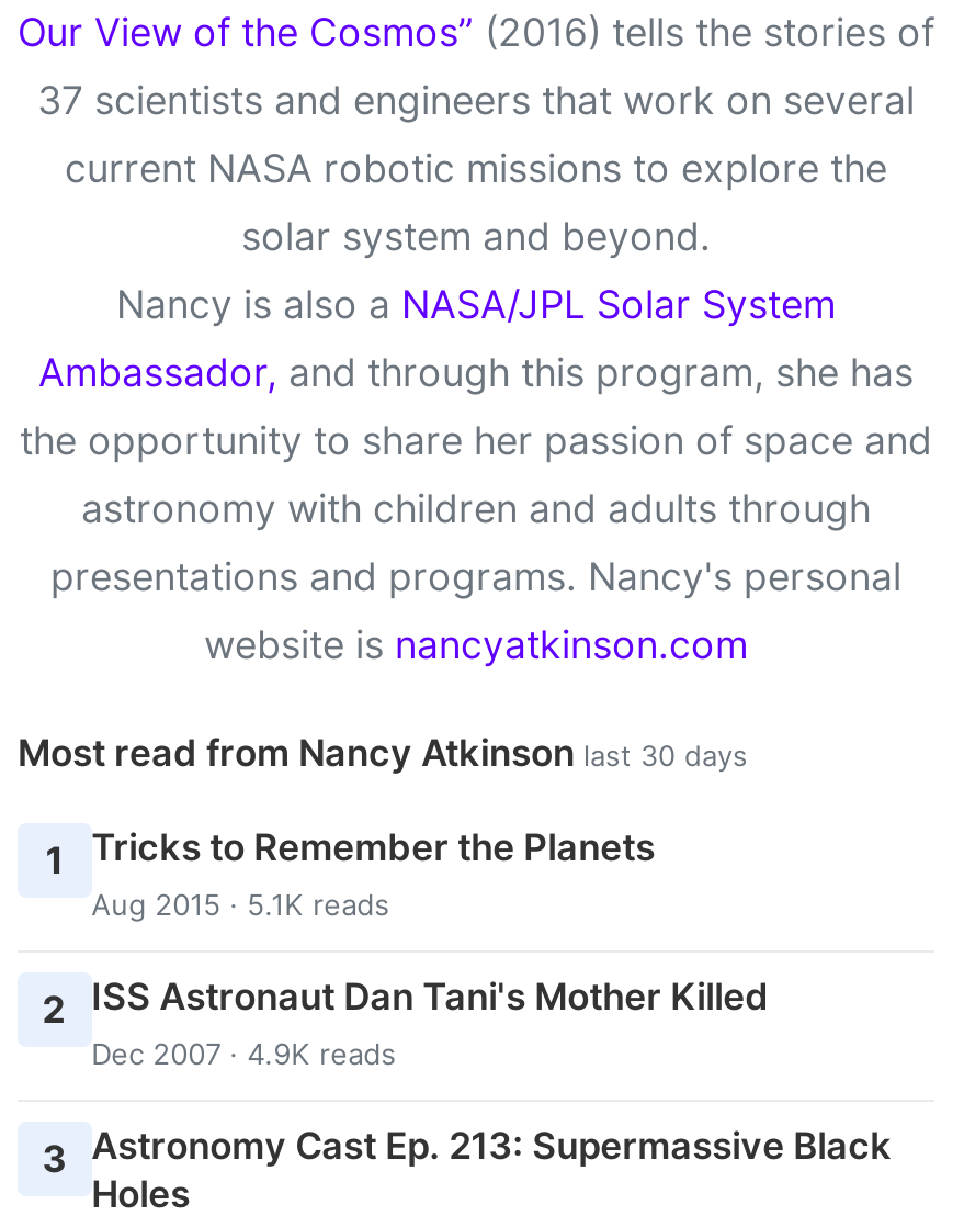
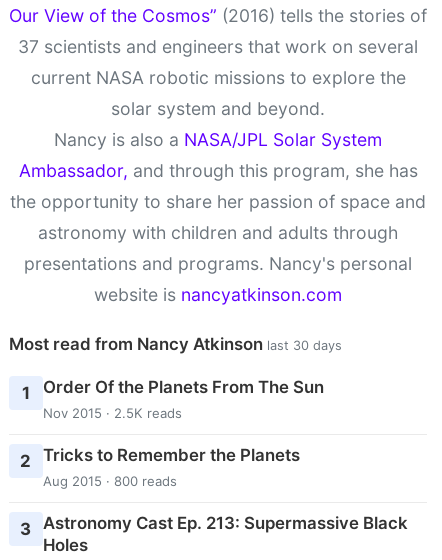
[91,825,655,922] Tricks to Remember the Planets | Aug 2015 · 5.1K reads -> [43,377,324,421] Order Of the Planets From The Sun | Nov 2015 · 2.5K reads
[42,975,769,1071] 2 ISS Astronaut Dan Tani's Mother Killed | Dec 2007 · 4.9K reads -> [20,445,300,489] 2 Tricks to Remember the Planets | Aug 2015 · 800 reads

